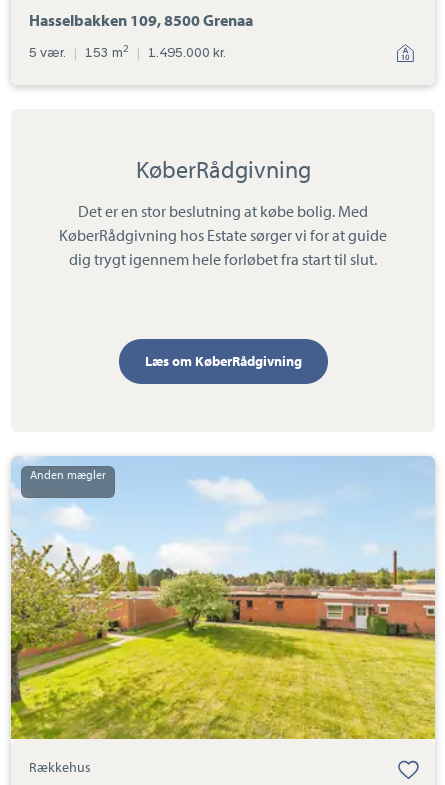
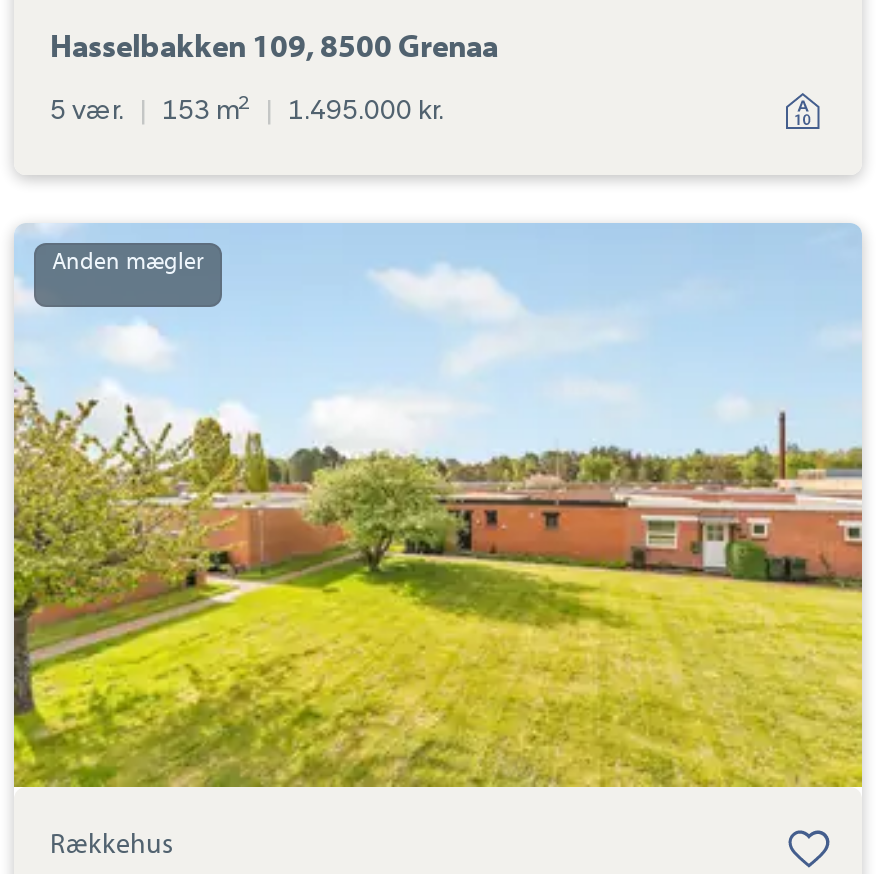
[59,154,387,269] KøberRådgivning | Det er en stor beslutning at købe bolig. Med | KøberRådgivning hos Estate sørger vi for at guide | dig trygt igennem hele forløbet fra start til slut. -> none
[144,352,301,370] Læs om KøberRådgivning -> none

